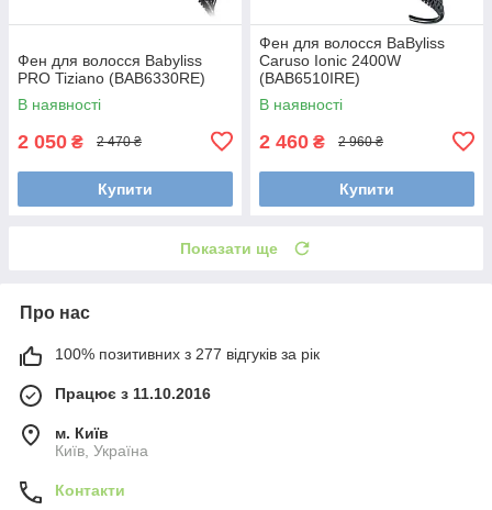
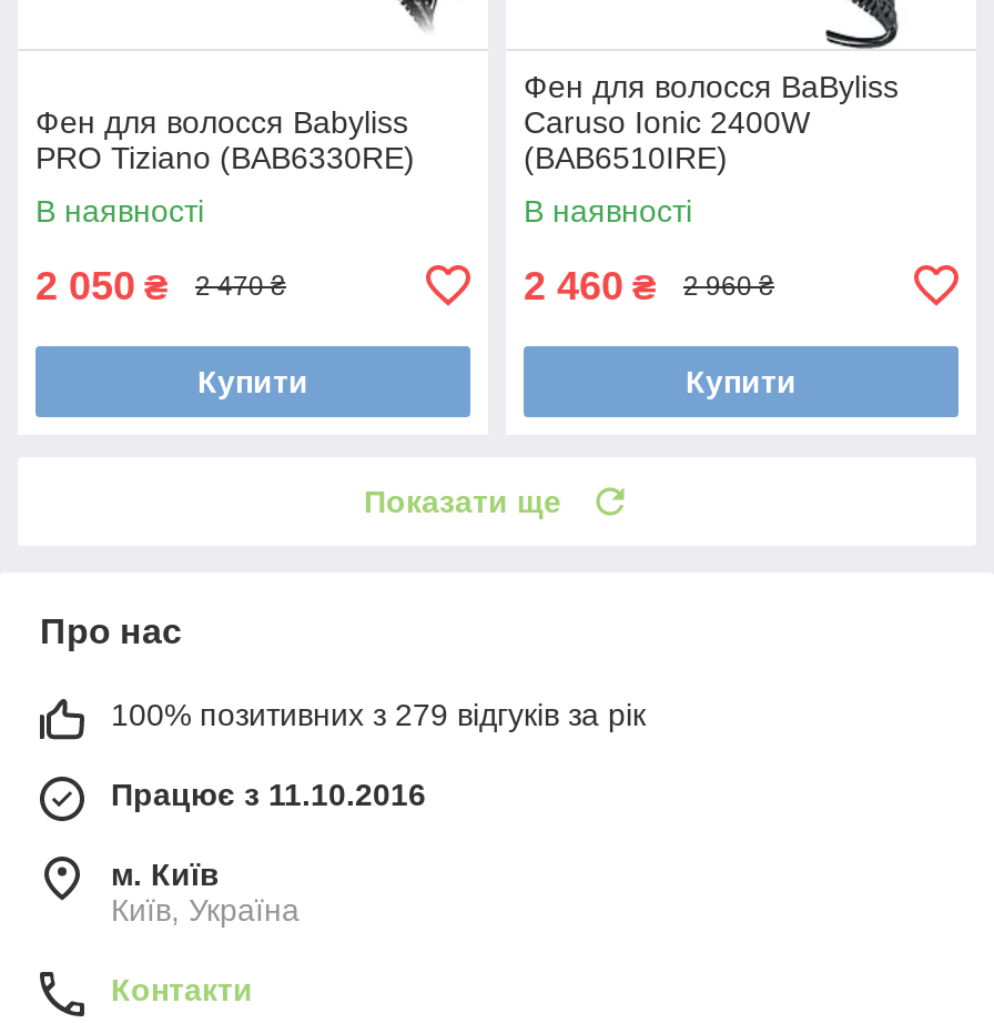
[55,345,320,362] 100% позитивних з 277 відгуків за рік -> [111,696,646,732] 100% позитивних з 279 відгуків за рік

